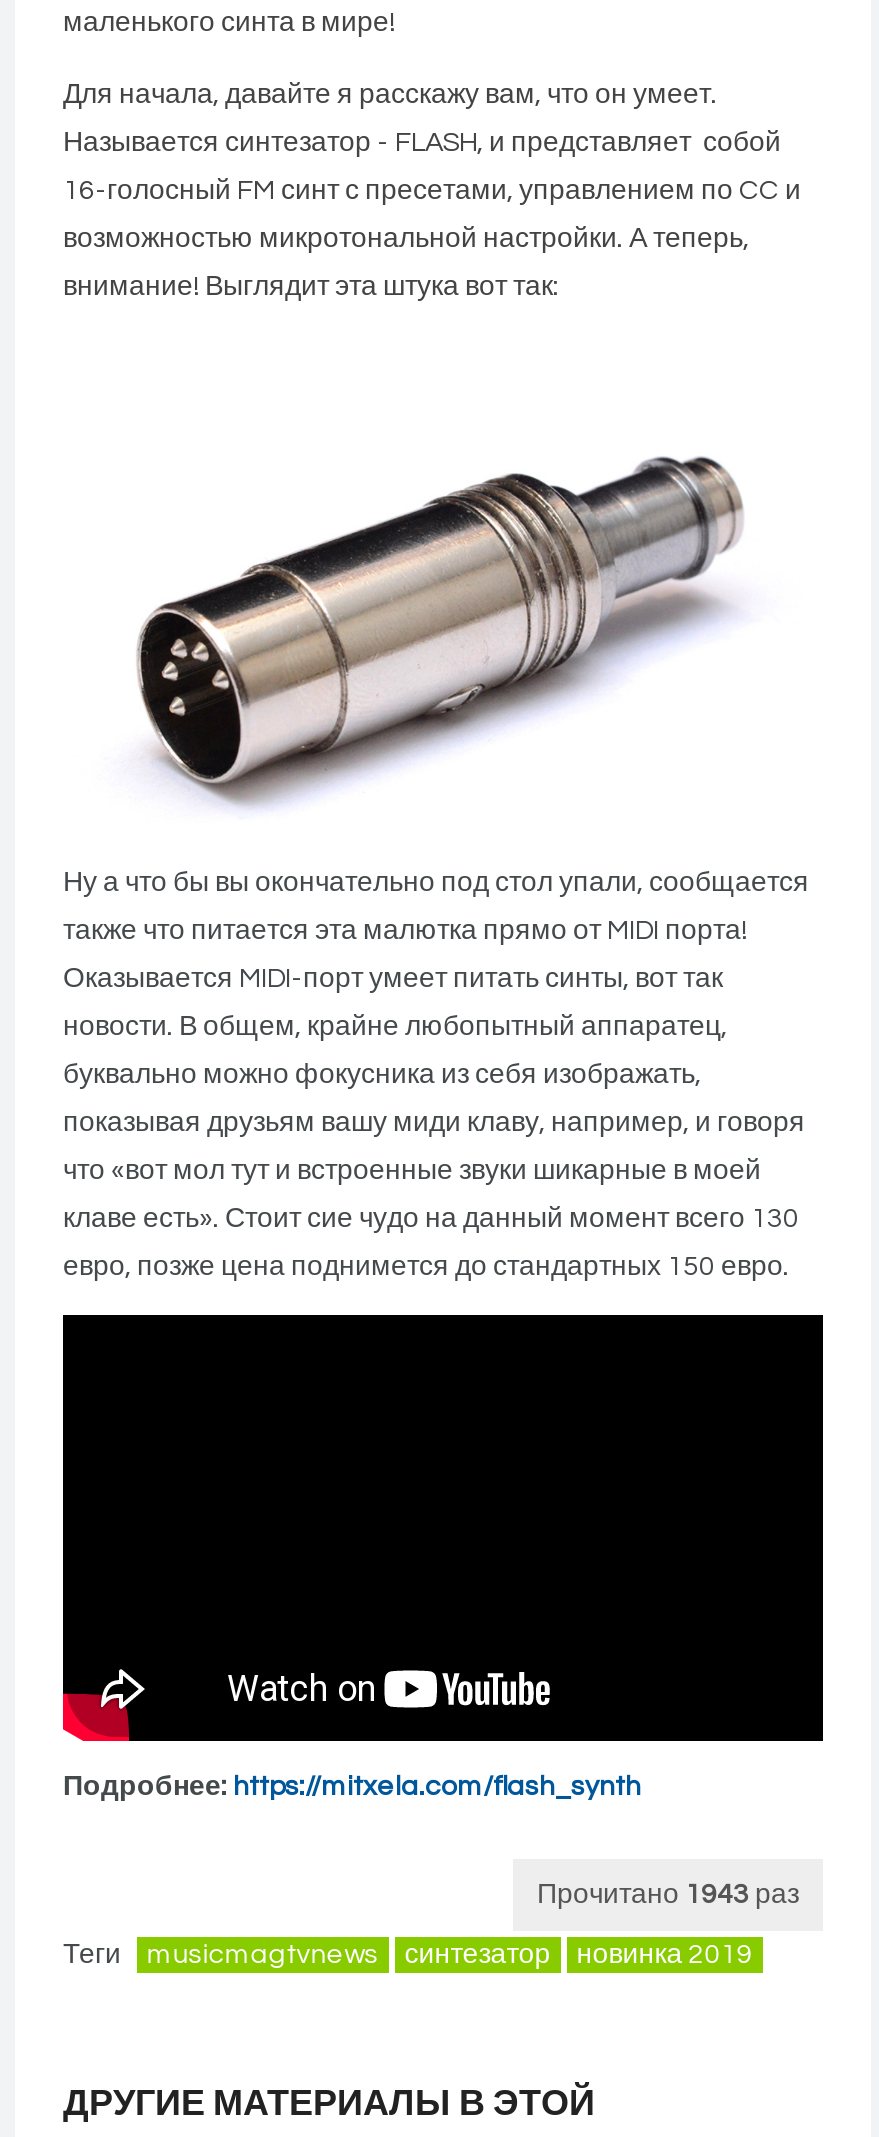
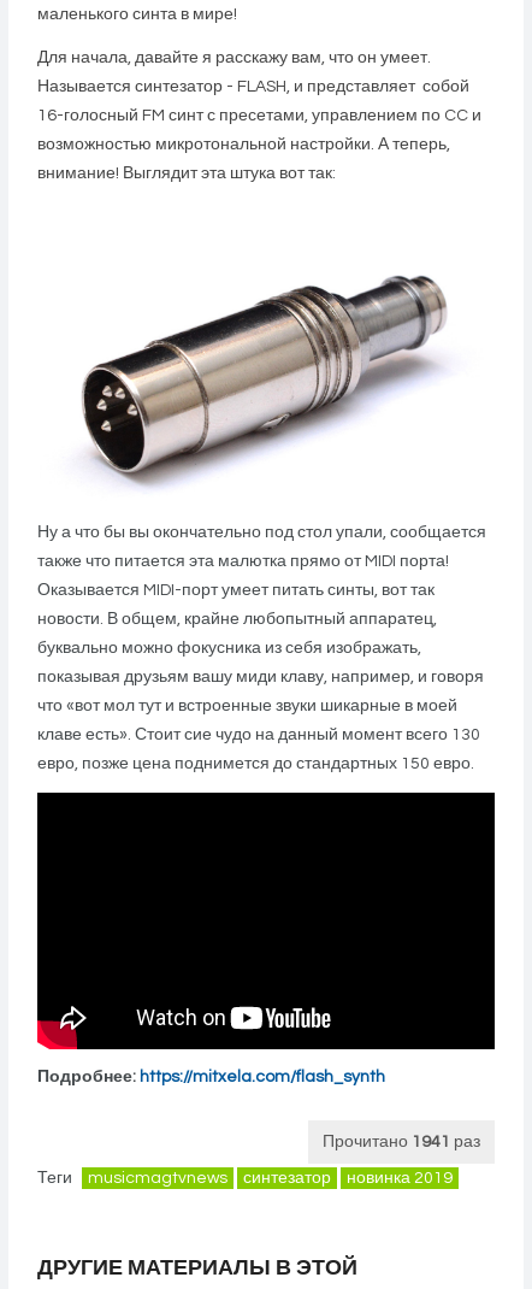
[537,1882,799,1910] Прочитано 1943 раз -> [323,1134,480,1151] Прочитано 1941 раз

